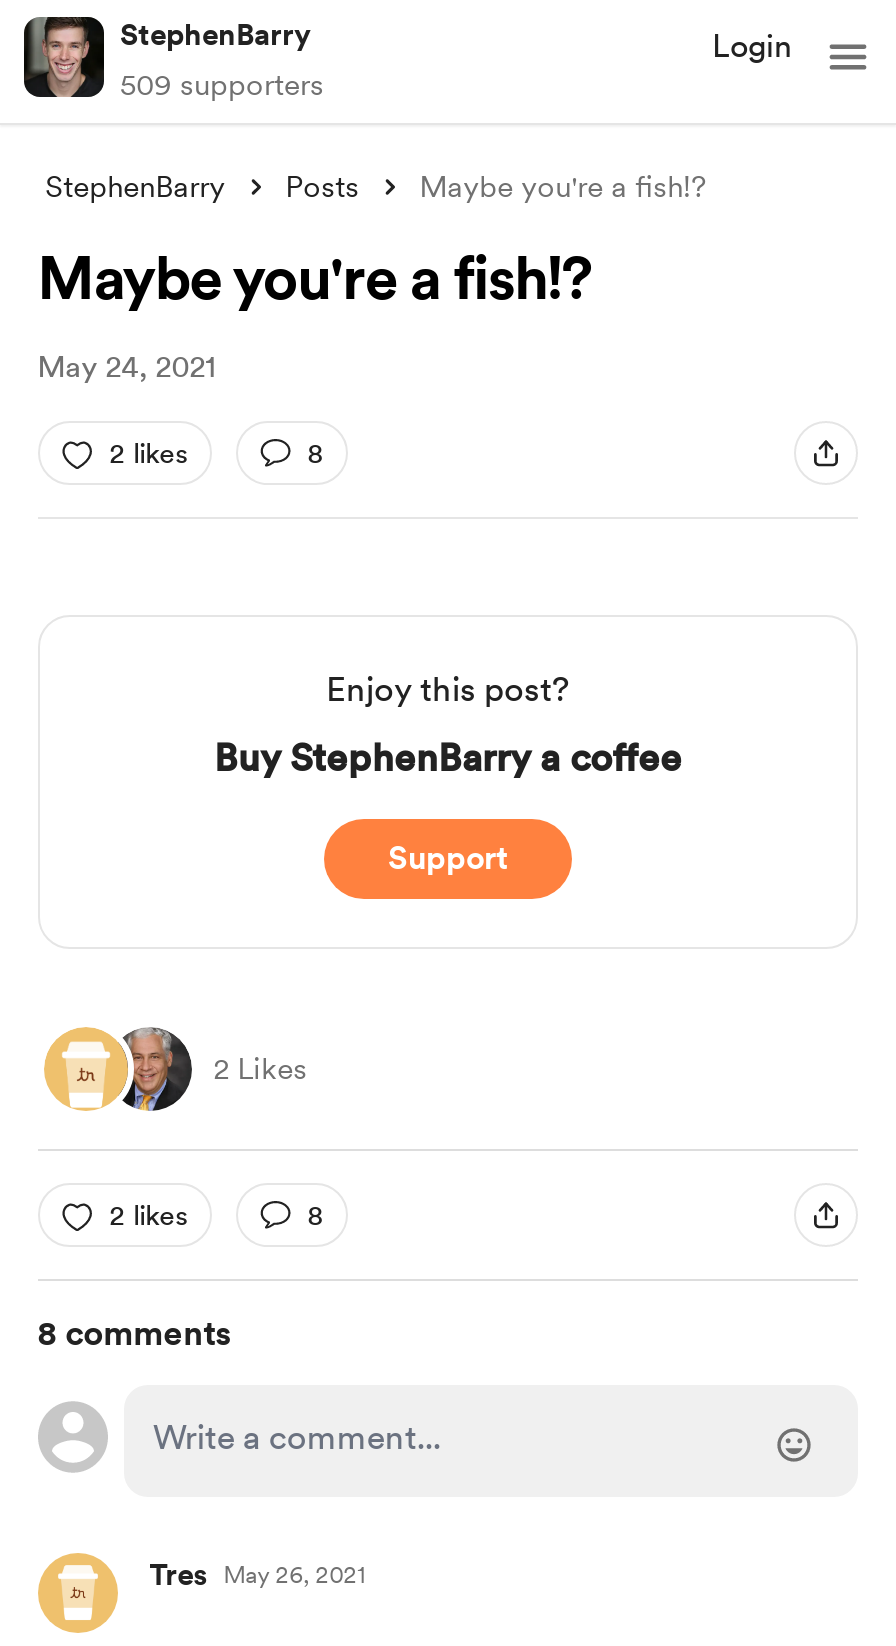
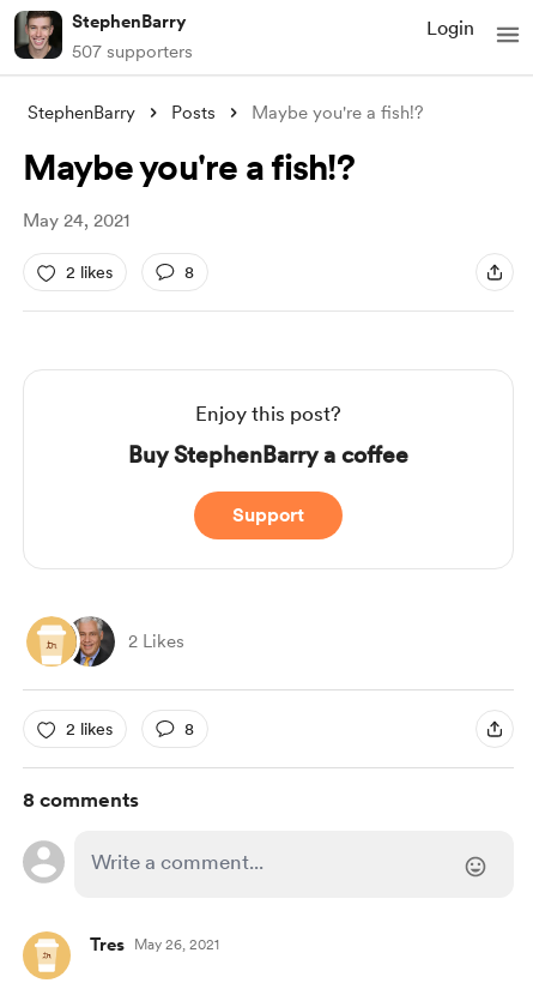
[120,67,324,103] 509 supporters -> [72,41,193,62] 507 supporters

